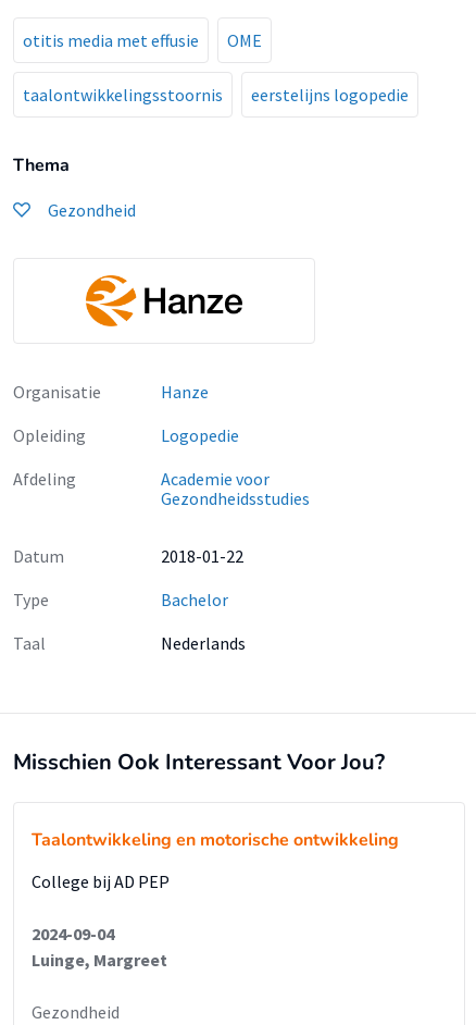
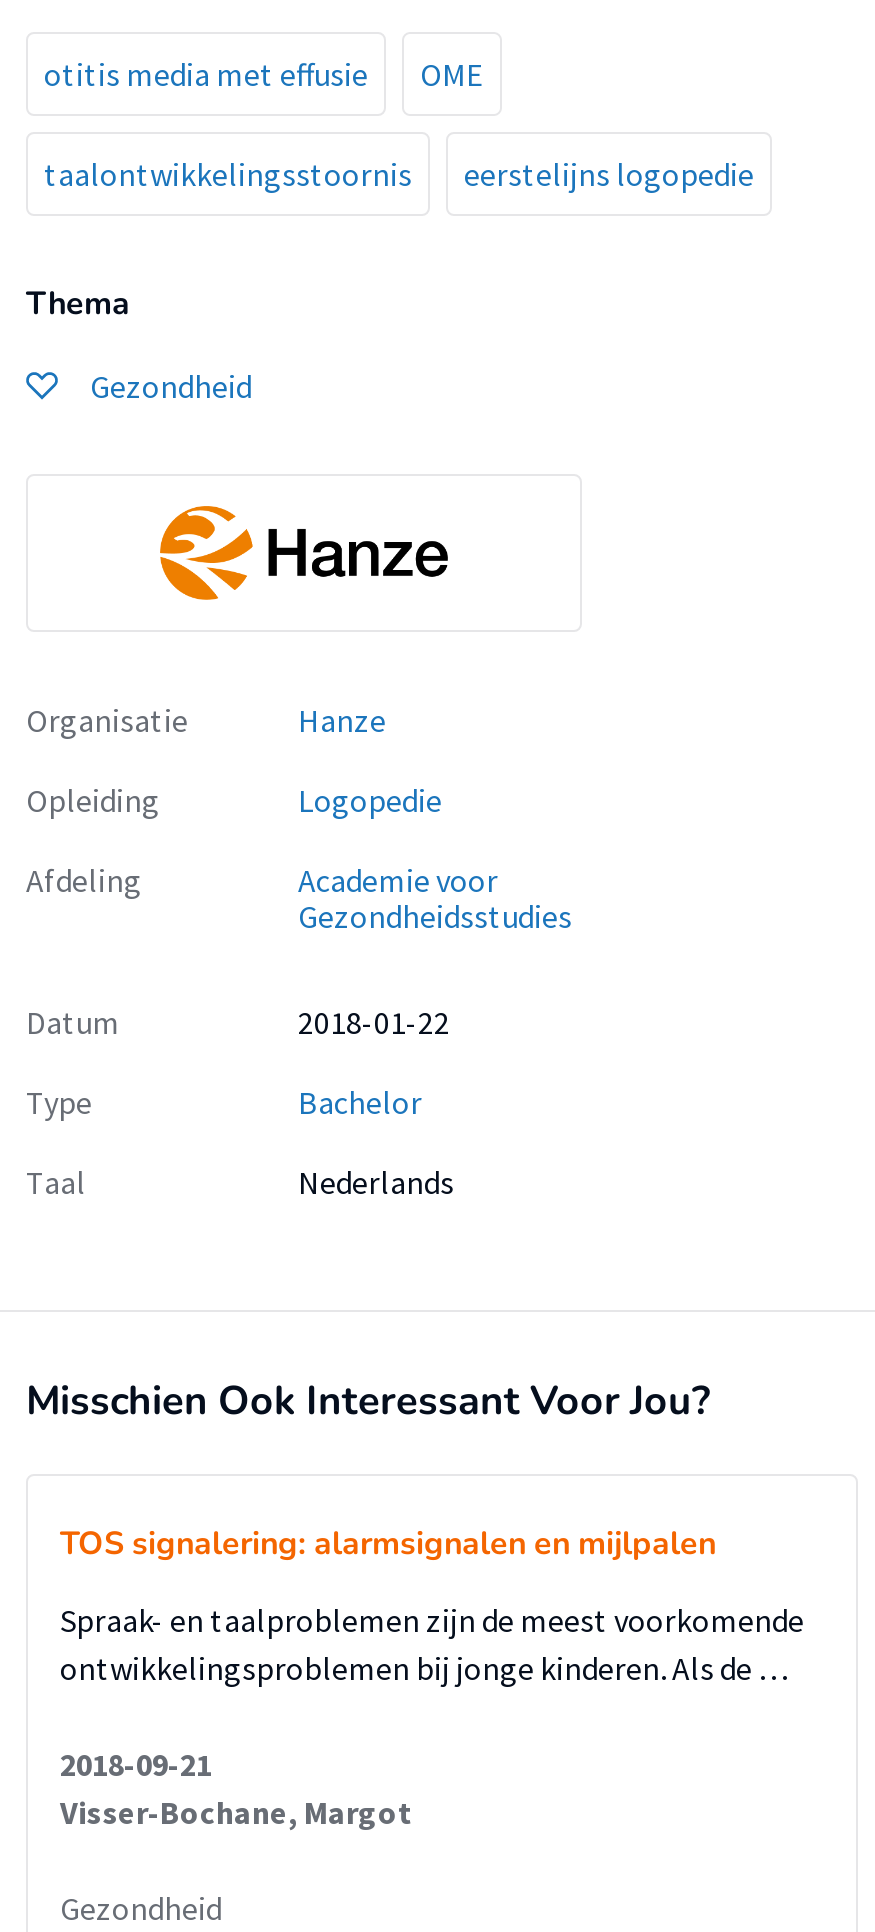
[32,828,399,852] Taalontwikkeling en motorische ontwikkeling -> [60,1521,716,1565] TOS signalering: alarmsignalen en mijlpalen
[32,870,170,892] College bij AD PEP -> [60,1599,804,1687] Spraak- en taalproblemen zijn de meest voorkomende | ontwikkelingsproblemen bij jonge kinderen. Als de …
[32,922,167,970] 2024-09-04 | Luinge, Margreet -> [60,1743,412,1831] 2018-09-21 | Visser-Bochane, Margot

